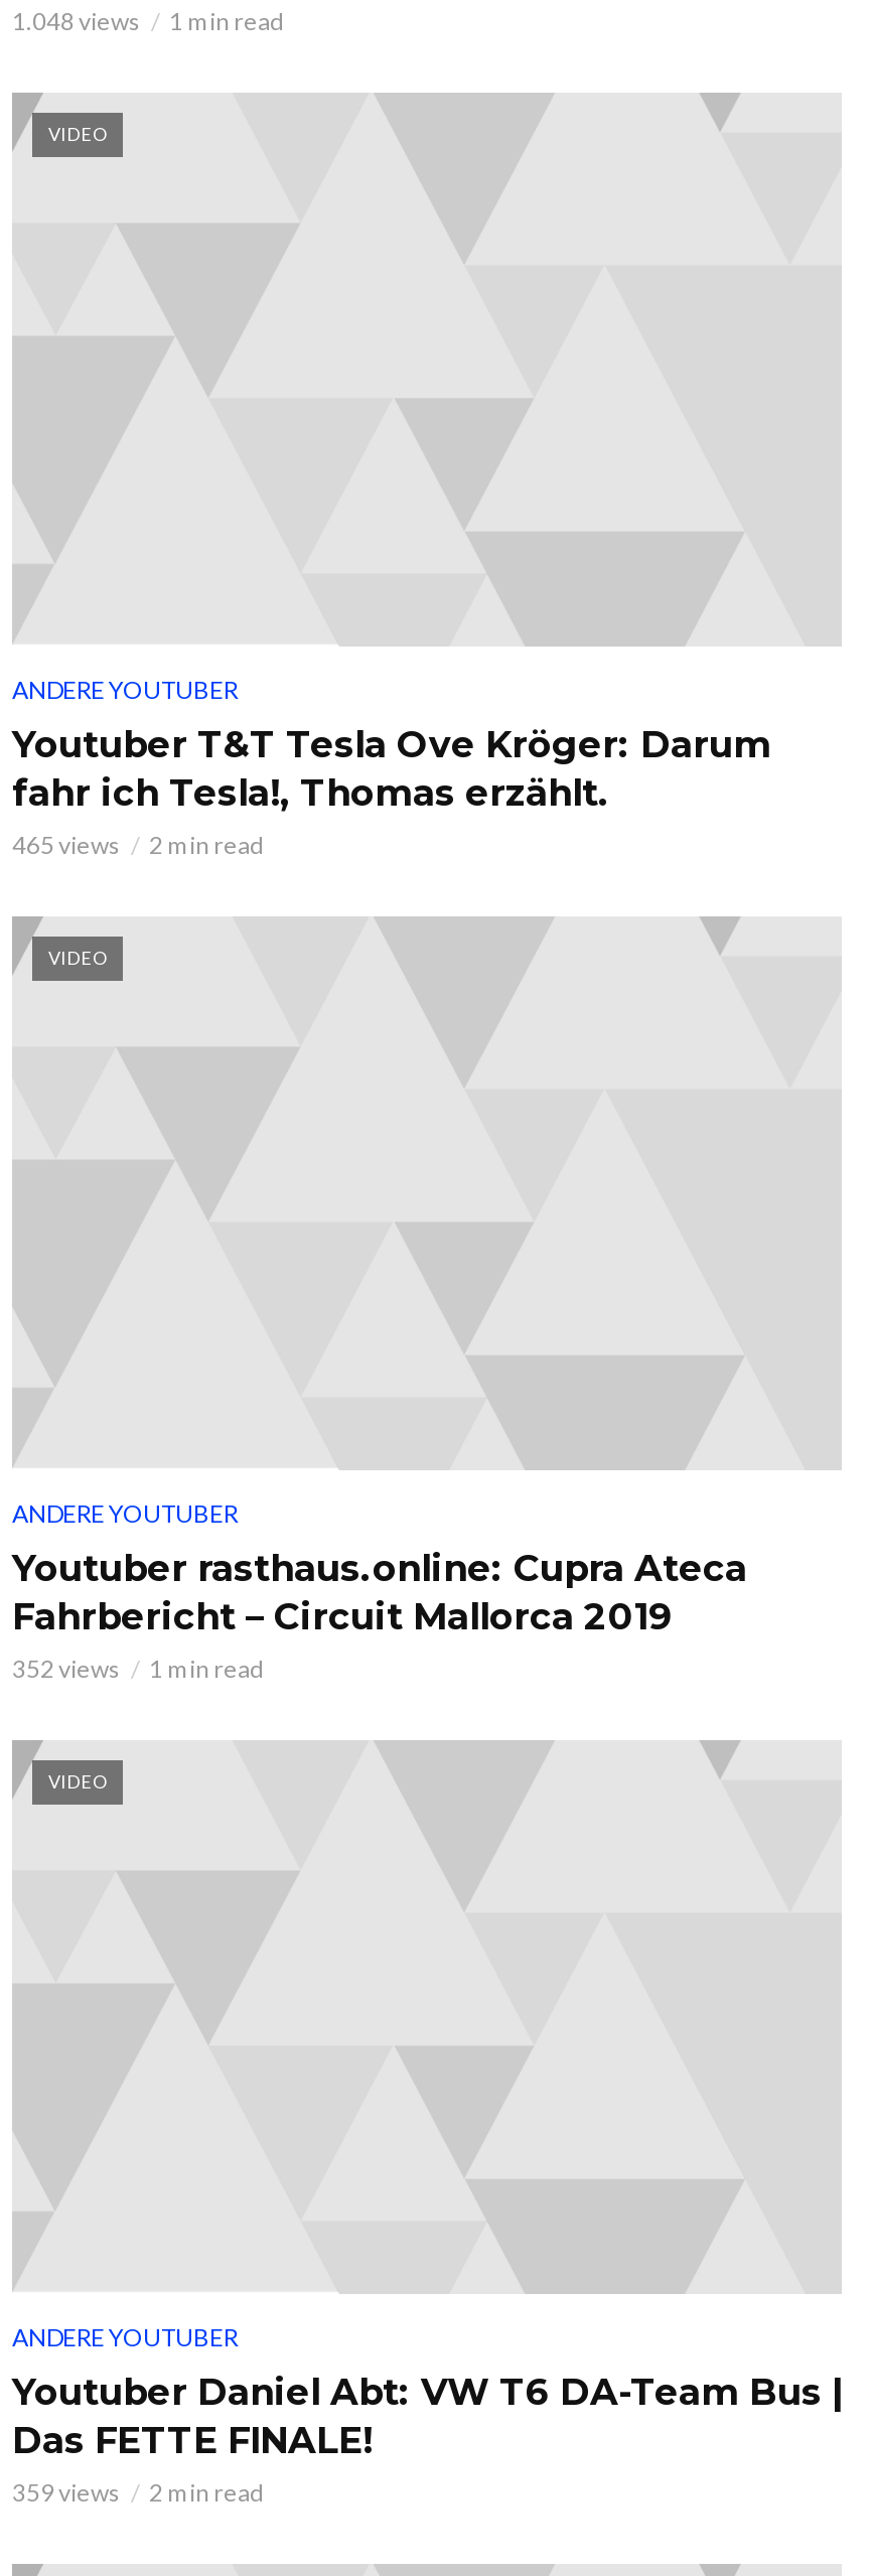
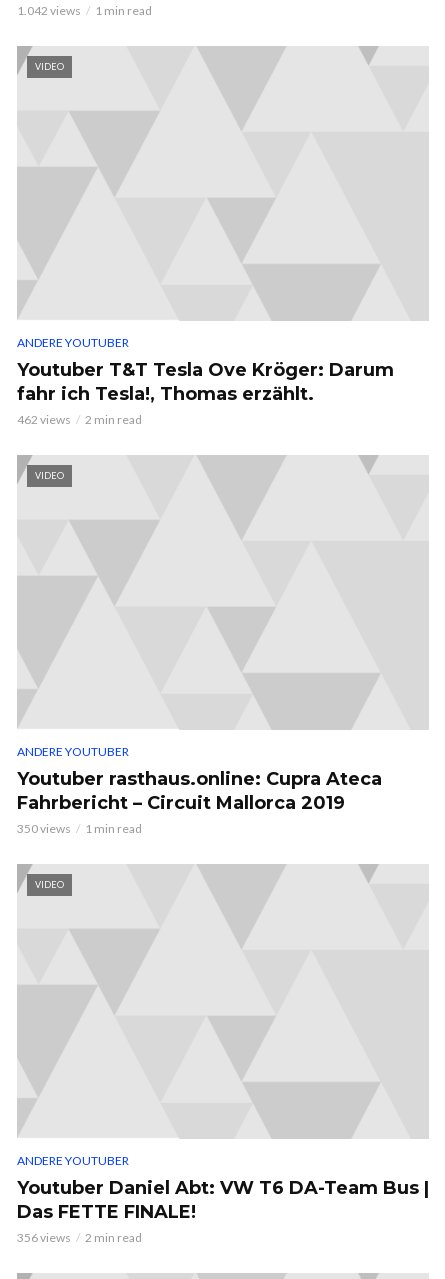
[12,6,284,36] 1.048 views 1 min read -> [17,3,152,18] 1.042 views 1 min read
[12,830,264,860] 465 views 2 min read -> [17,412,142,427] 462 views 2 min read
[12,1654,264,1684] 352 views 1 min read -> [17,821,142,836] 350 views 1 min read
[12,2478,264,2508] 359 views 2 min read -> [17,1230,142,1245] 356 views 2 min read

